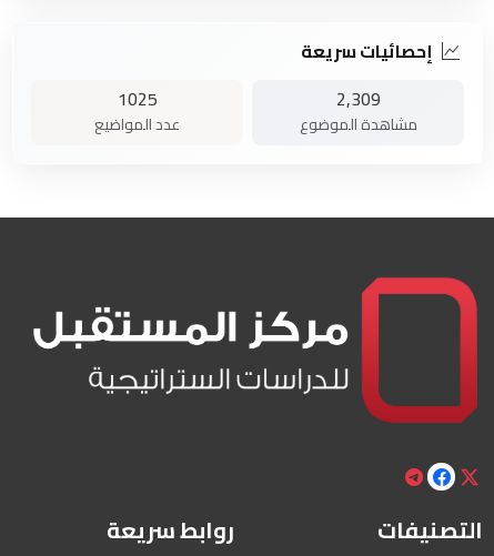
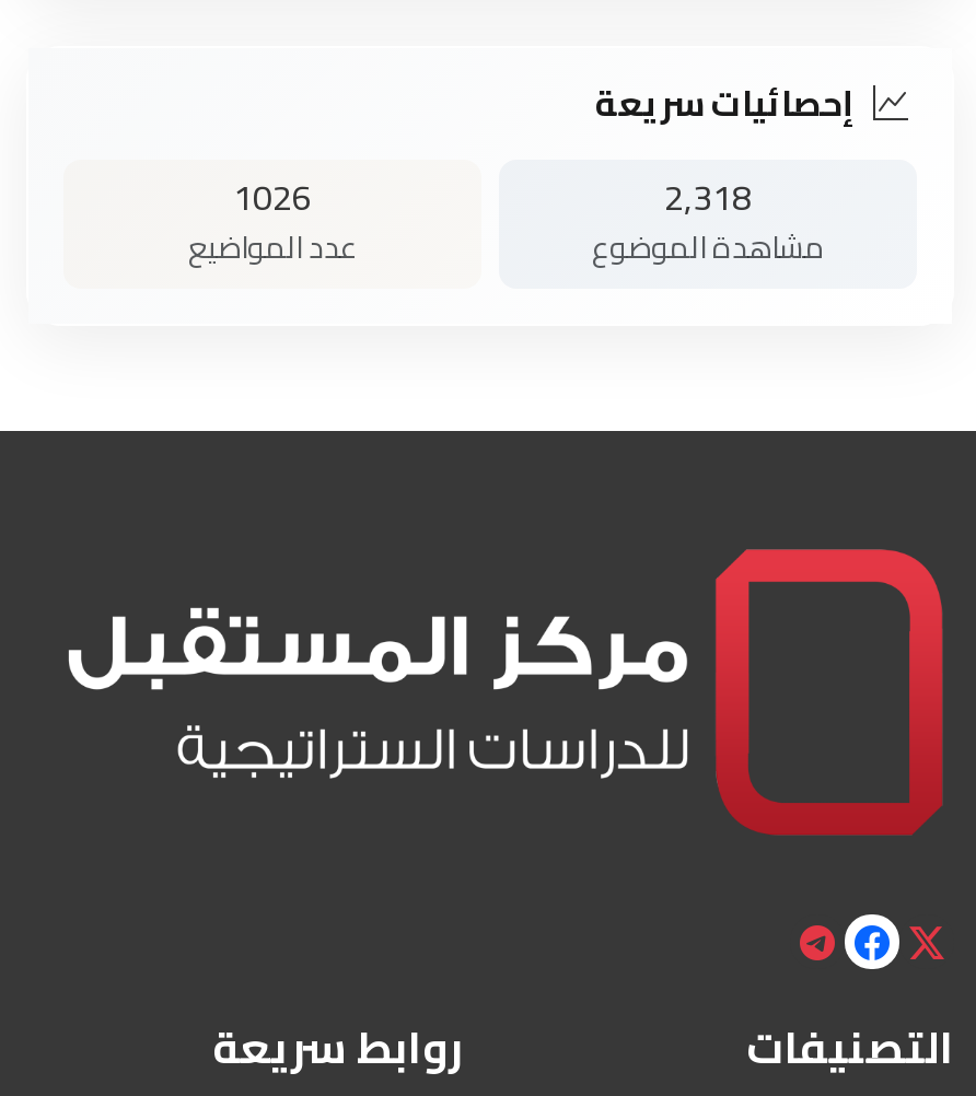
[117,82,157,115] 1025 -> [233,163,312,229] 1026
[336,82,380,115] 2,309 -> [664,163,752,229] 2,318

